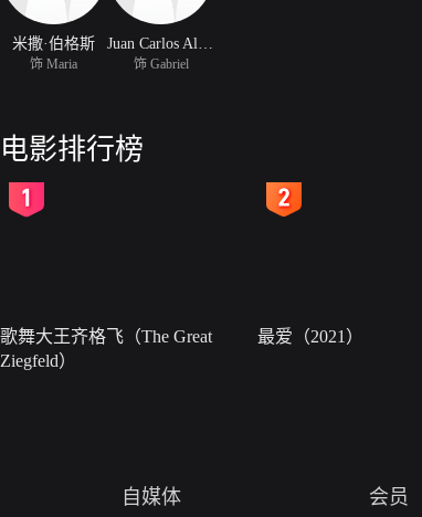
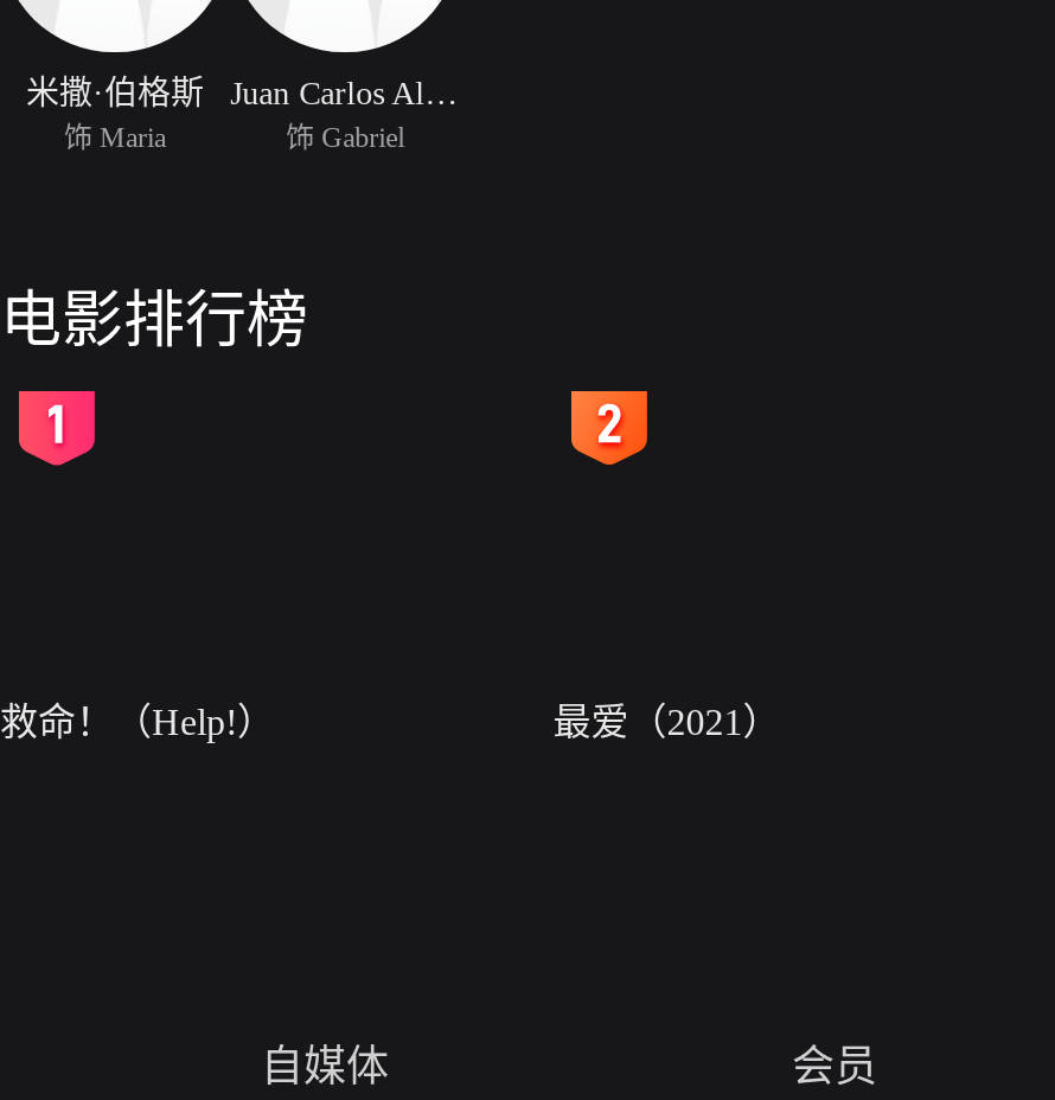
[0,326,212,370] 歌舞大王齐格飞（The Great | Ziegfeld） -> [0,701,275,741] 救命！（Help!）

